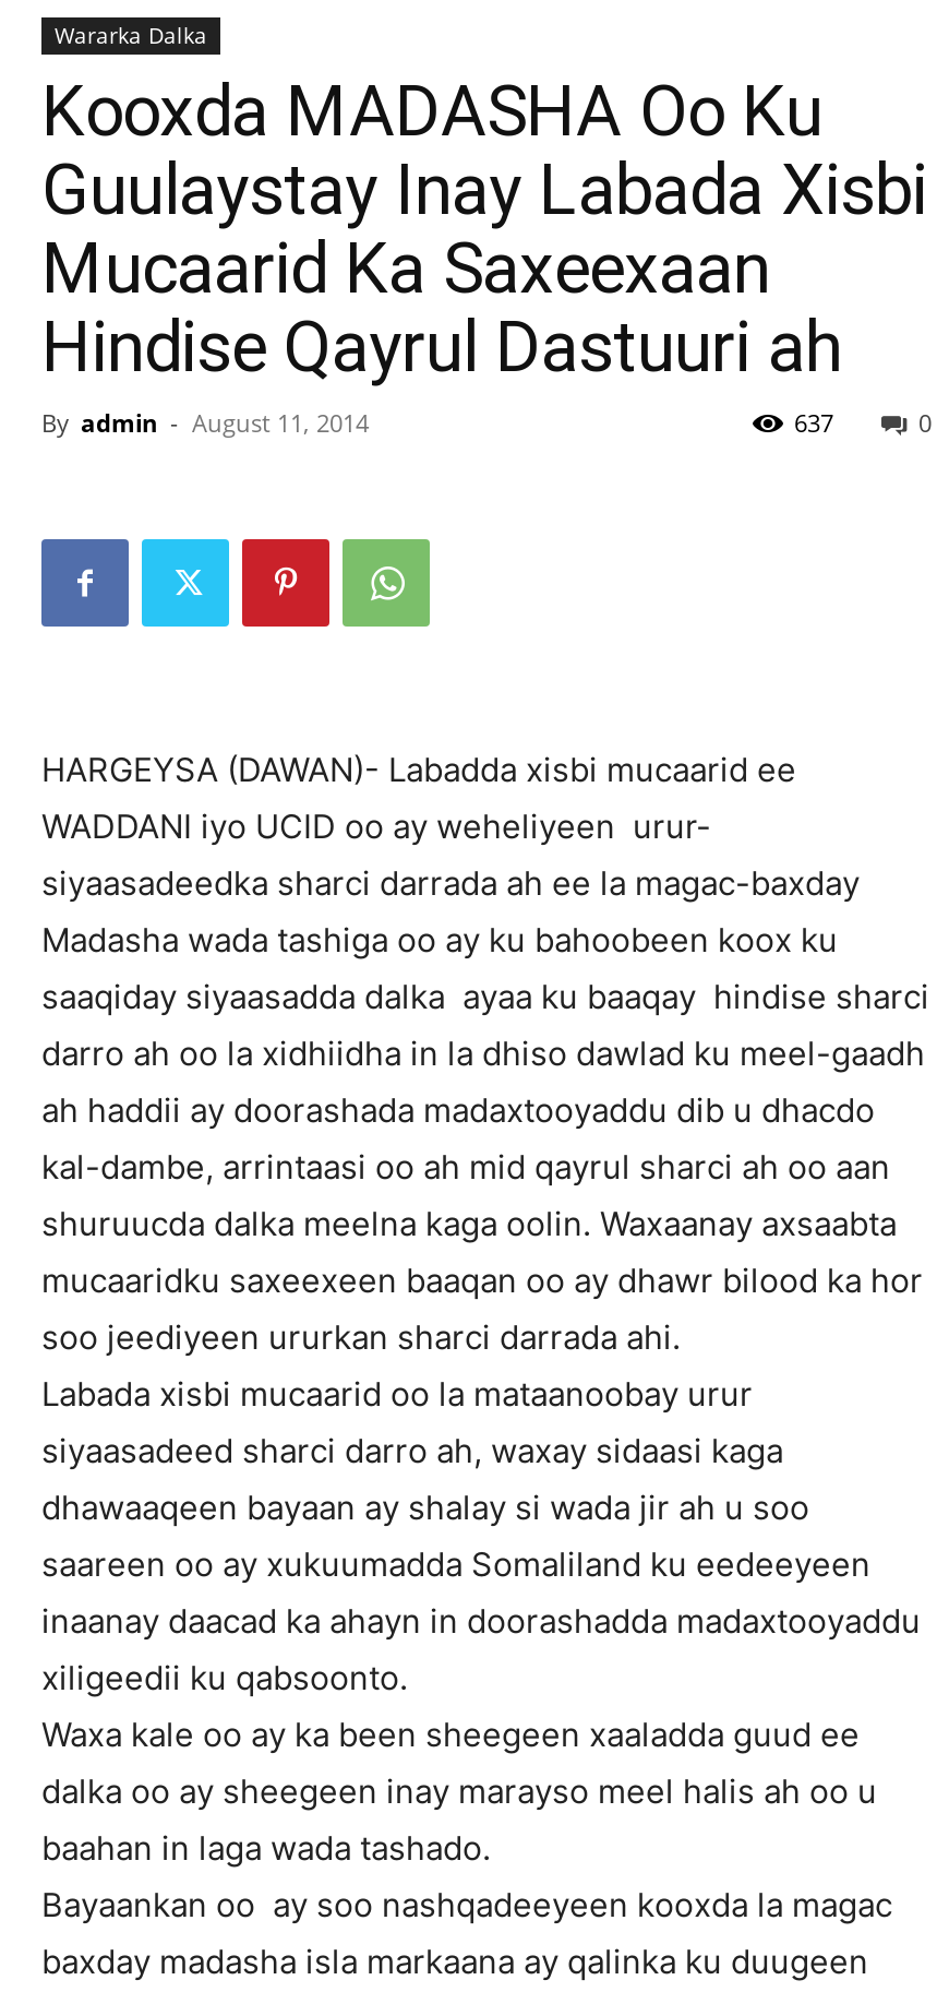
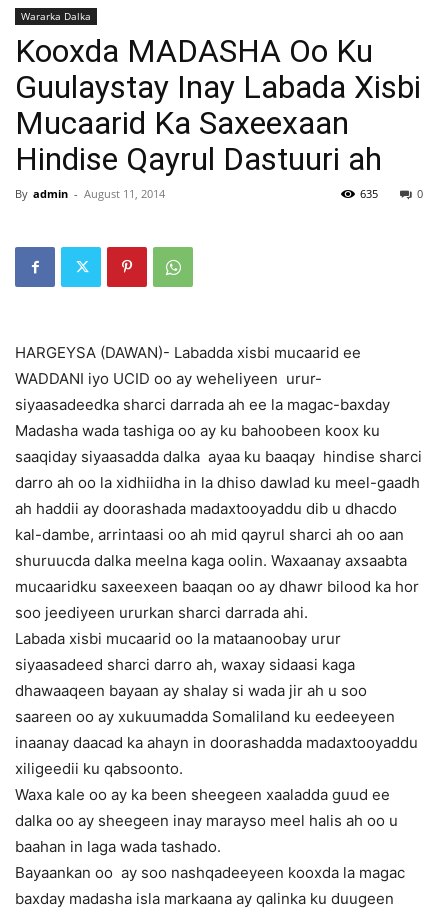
[794,406,833,439] 637 -> [360,186,378,201] 635

